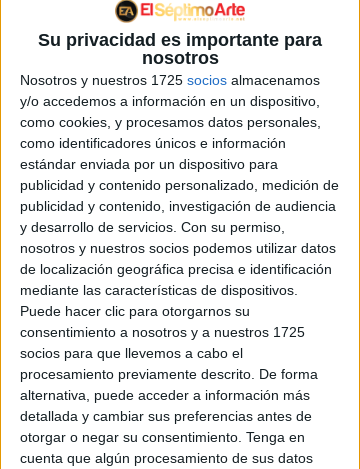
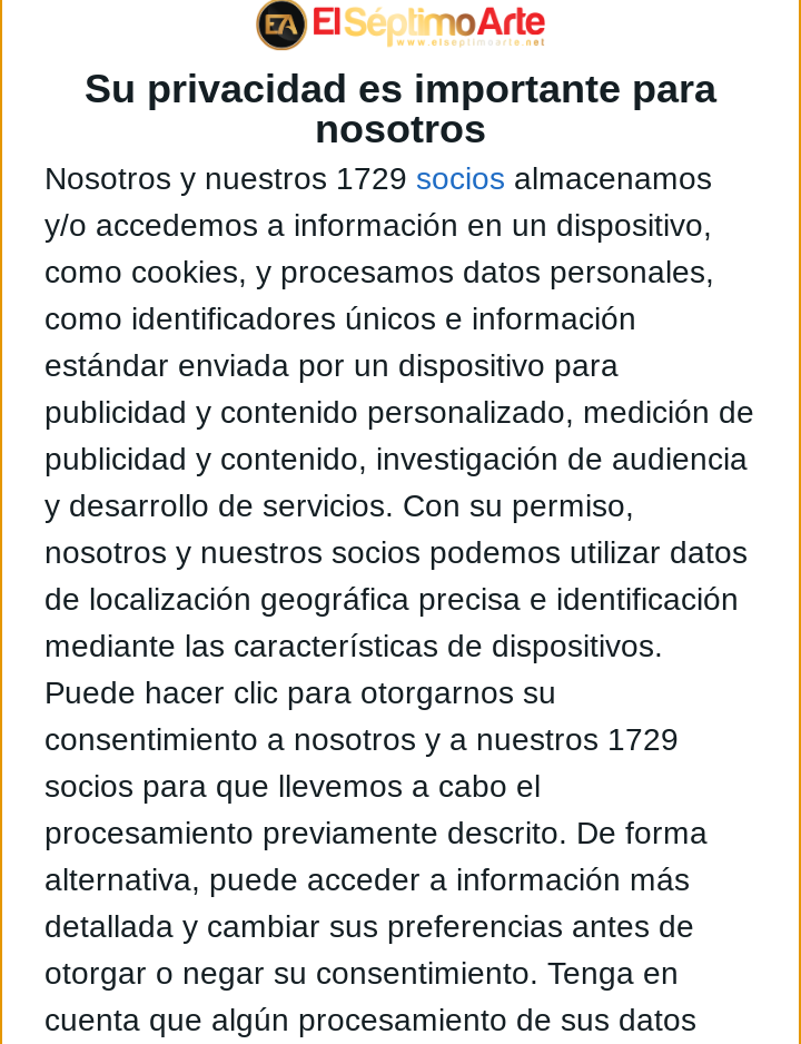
[20,72,320,88] Nosotros y nuestros 1725 socios almacenamos -> [44,160,712,196] Nosotros y nuestros 1729 socios almacenamos
[20,324,305,340] consentimiento a nosotros y a nuestros 1725 -> [44,721,679,757] consentimiento a nosotros y a nuestros 1729

